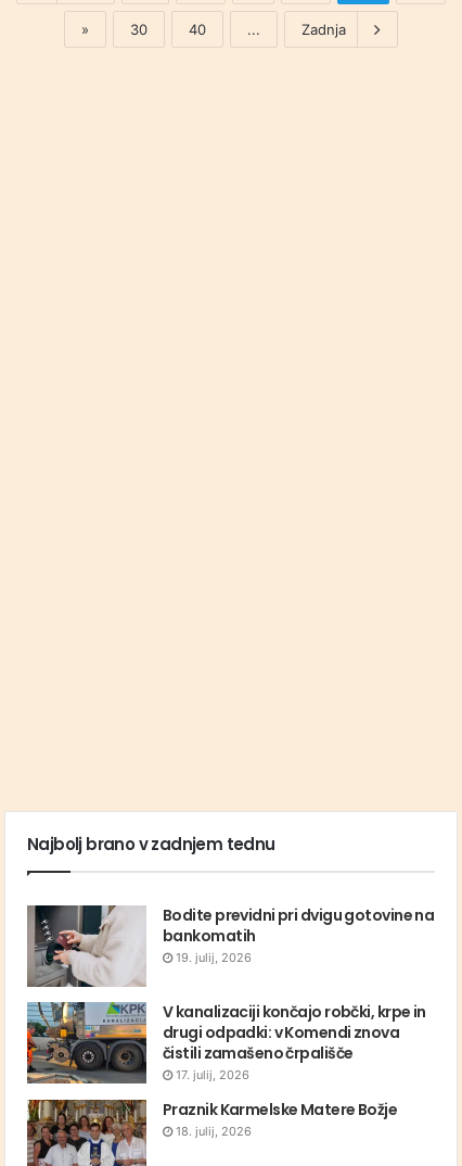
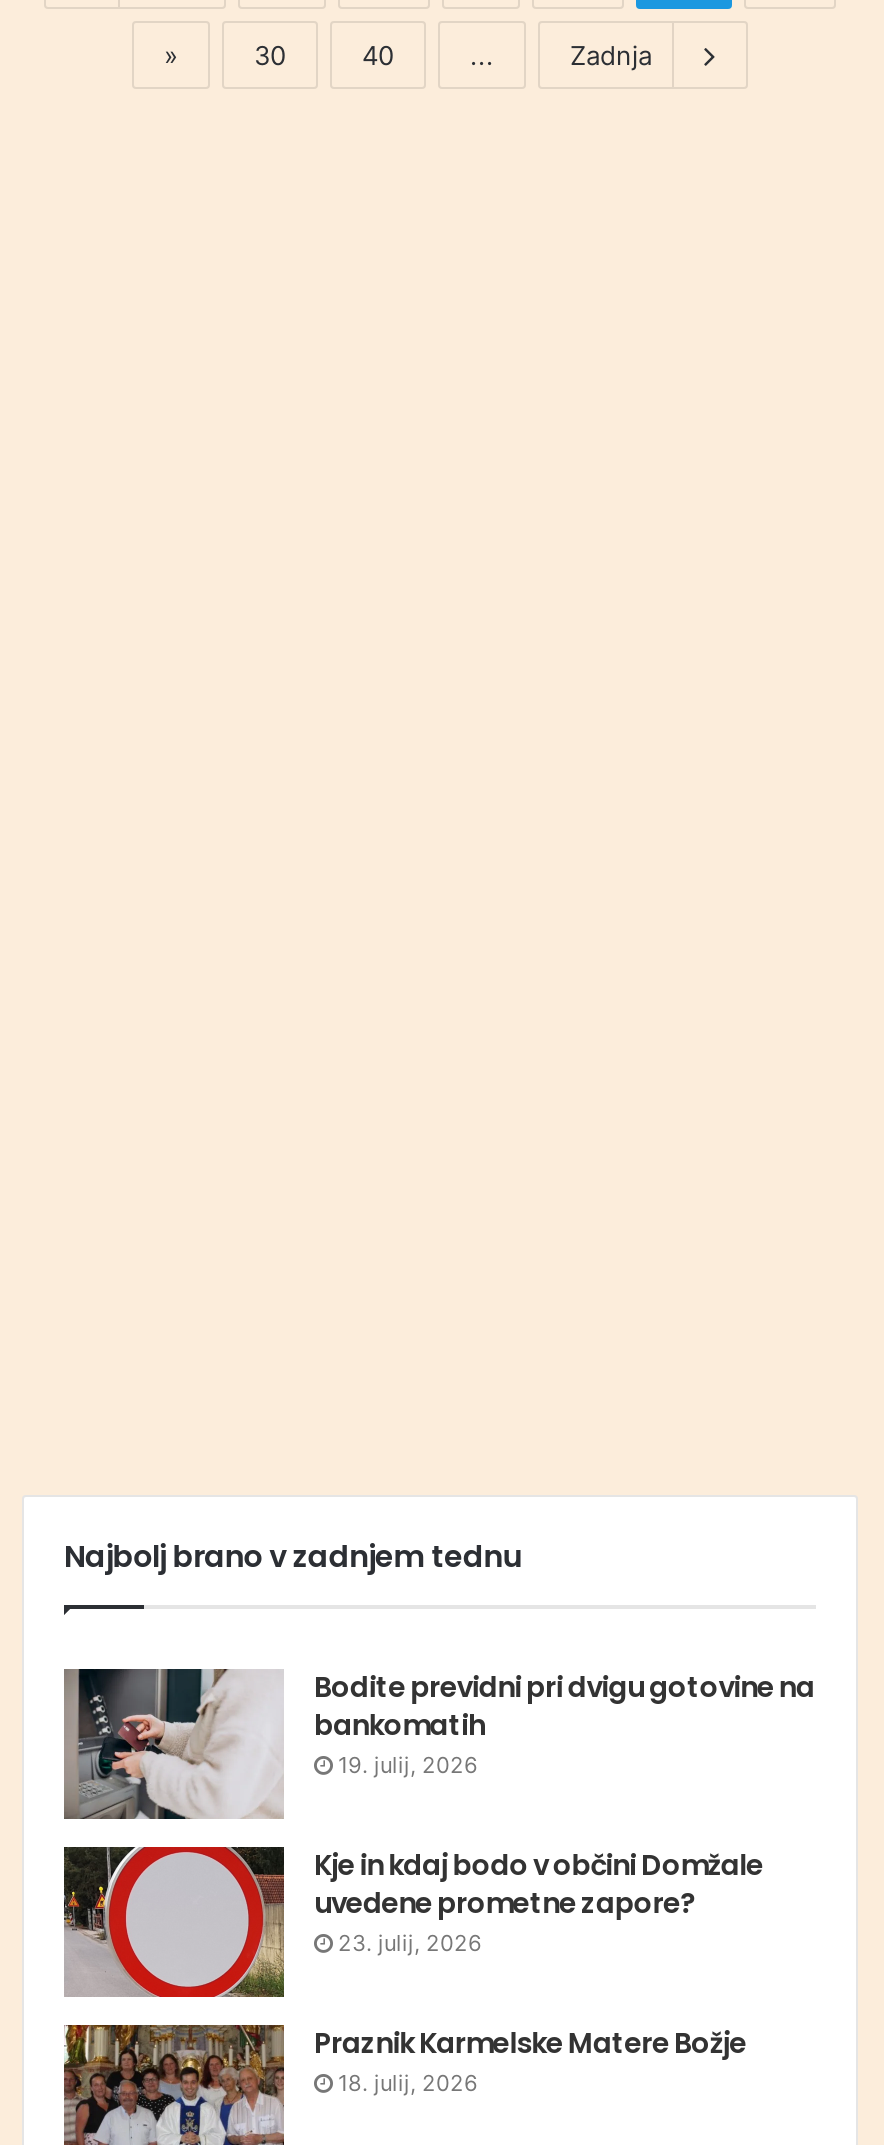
[26,1001,426,1085] [image] | V kanalizaciji končajo robčki, krpe in | drugi odpadki: v Komendi znova | čistili zamašeno črpališče | 17. julij, 2026 -> [62,1844,763,1999] [image] | Kje in kdaj bodo v občini Domžale | uvedene prometne zapore? | 23. julij, 2026

